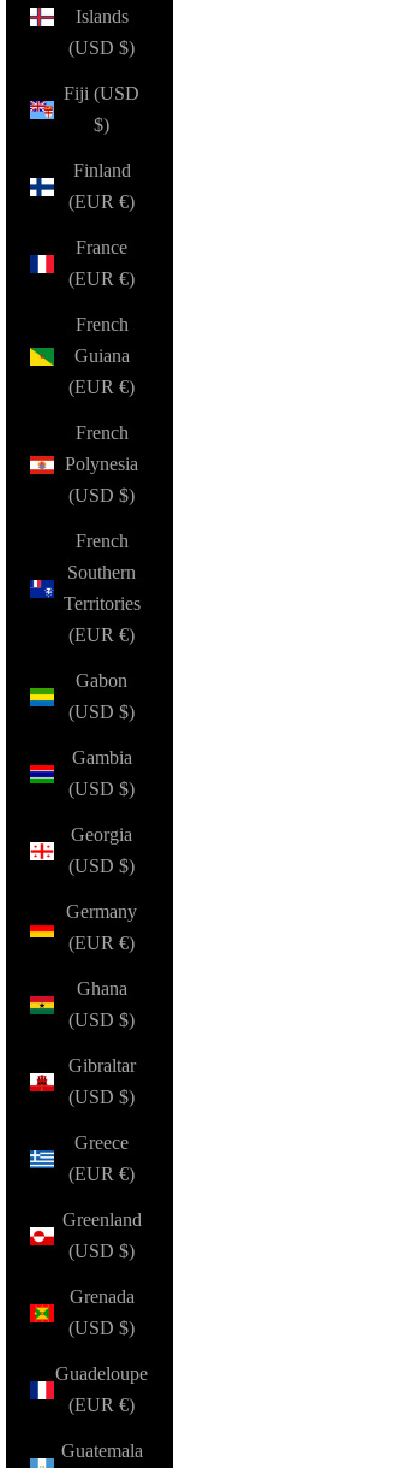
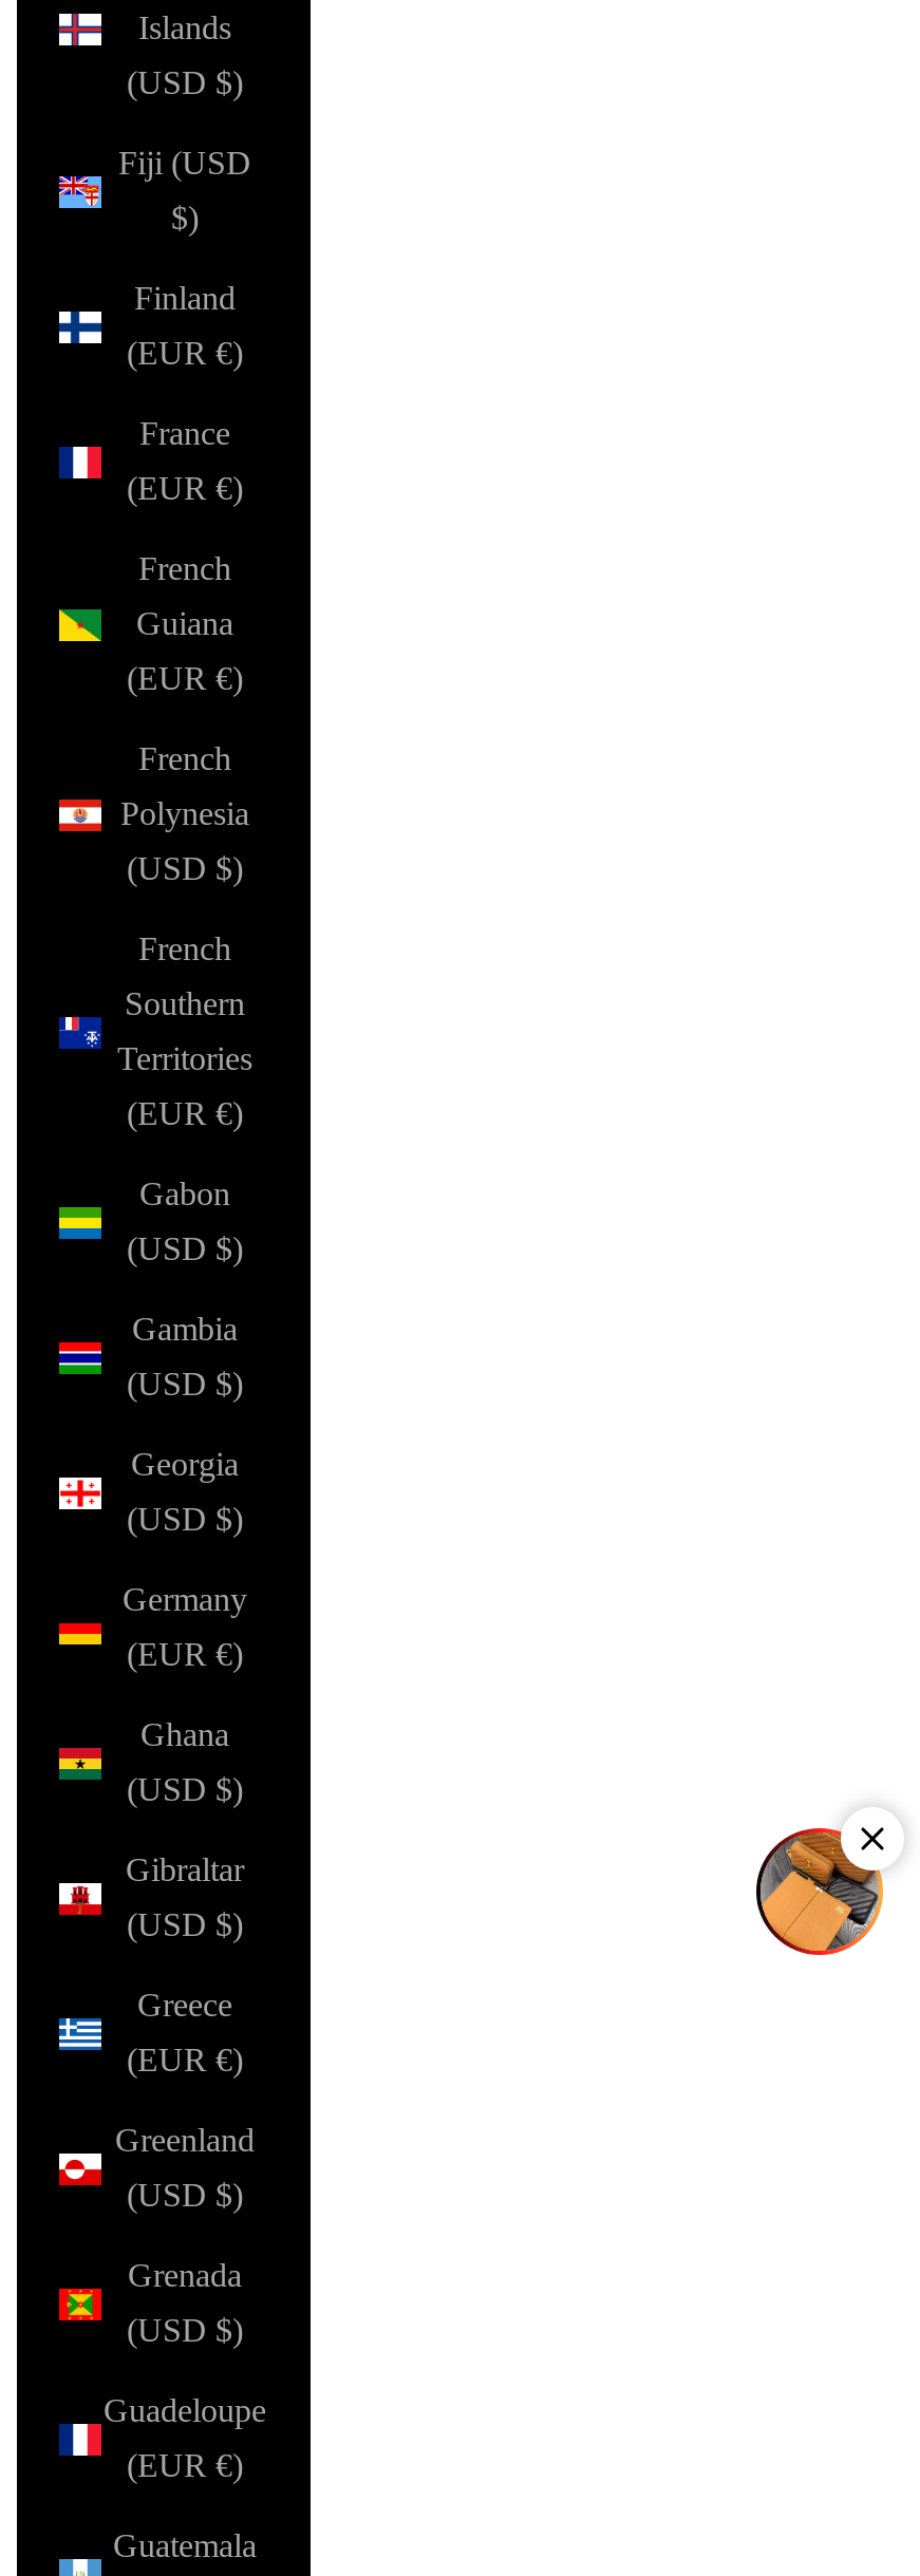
none -> [754,1826,885,1957] [image]

